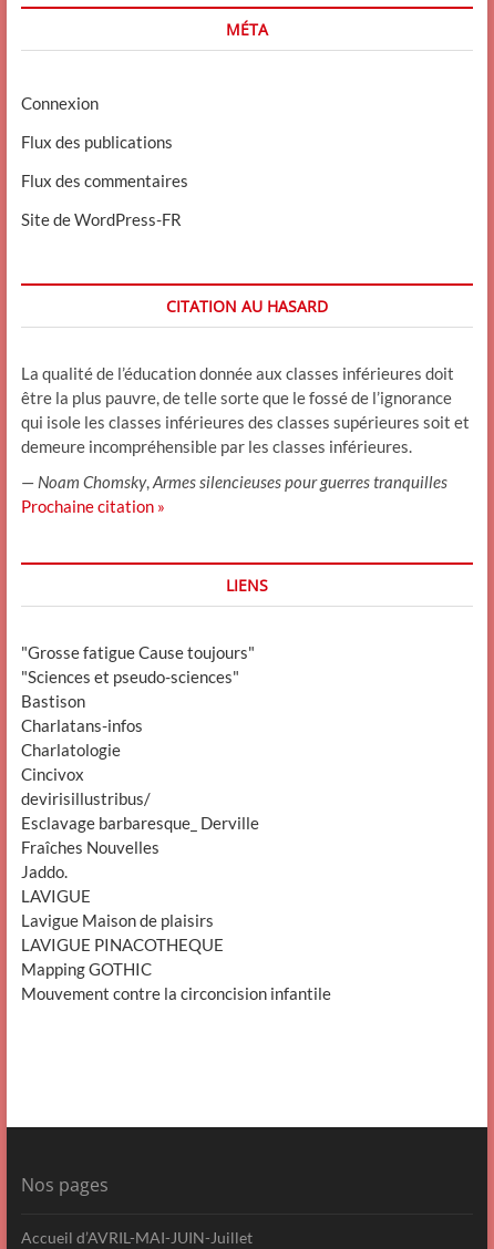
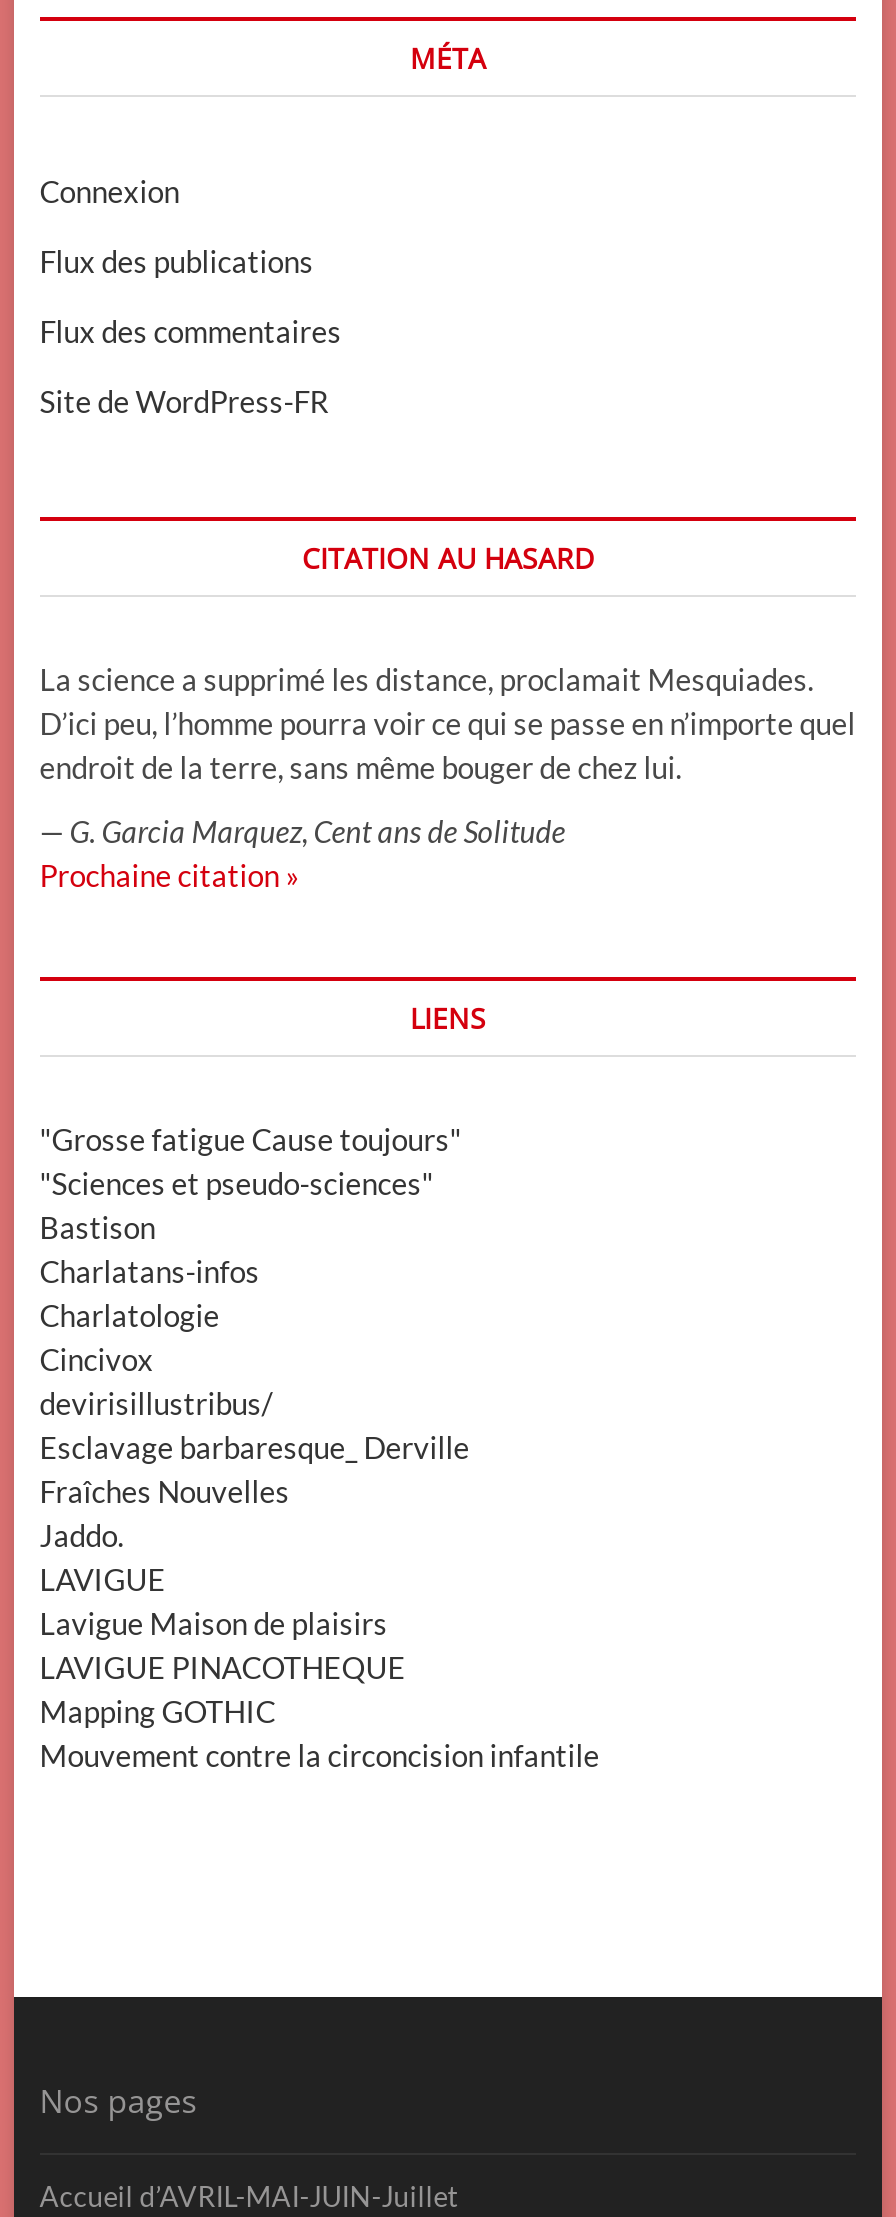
[21,363,469,456] La qualité de l’éducation donnée aux classes inférieures doit | être la plus pauvre, de telle sorte que le fossé de l’ignorance | qui isole les classes inférieures des classes supérieures soit et | demeure incompréhensible par les classes inférieures. -> [40,660,856,784] La science a supprimé les distance, proclamait Mesquiades. | D’ici peu, l’homme pourra voir ce qui se passe en n’importe quel | endroit de la terre, sans même bouger de chez lui.
[21,471,447,491] — Noam Chomsky, Armes silencieuses pour guerres tranquilles -> [40,812,566,848] — G. Garcia Marquez, Cent ans de Solitude

